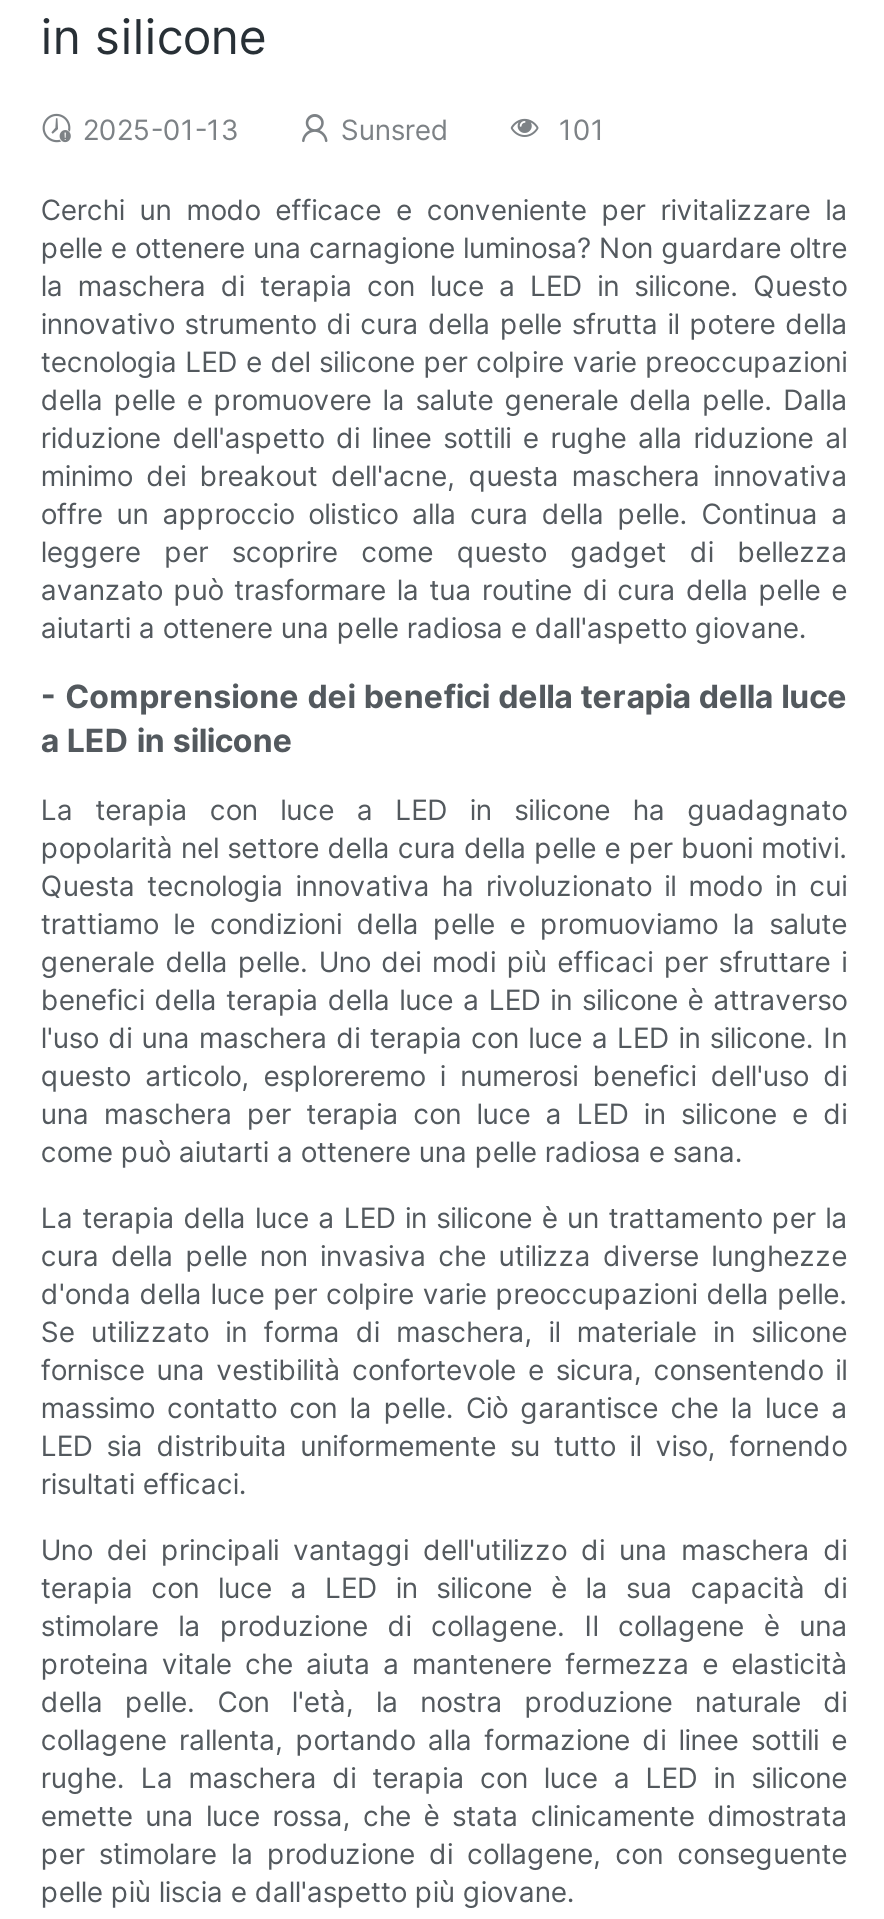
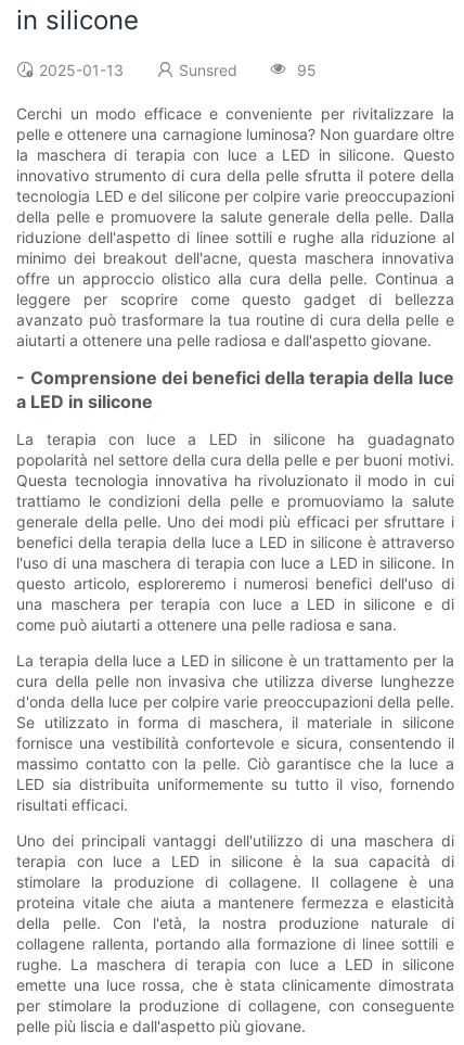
[559,113,605,147] 101 -> [297,61,317,80] 95

